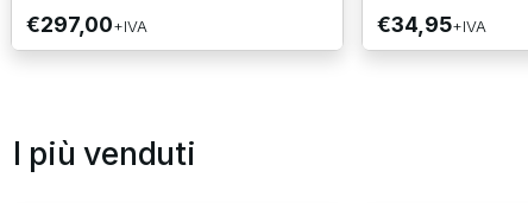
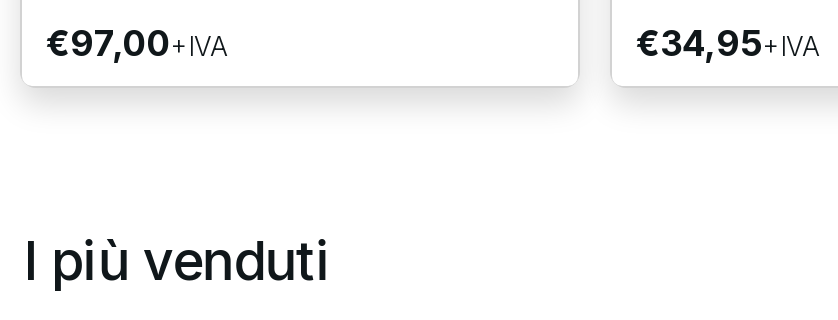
[26,12,147,37] €297,00+IVA -> [46,22,228,64] €97,00+IVA

